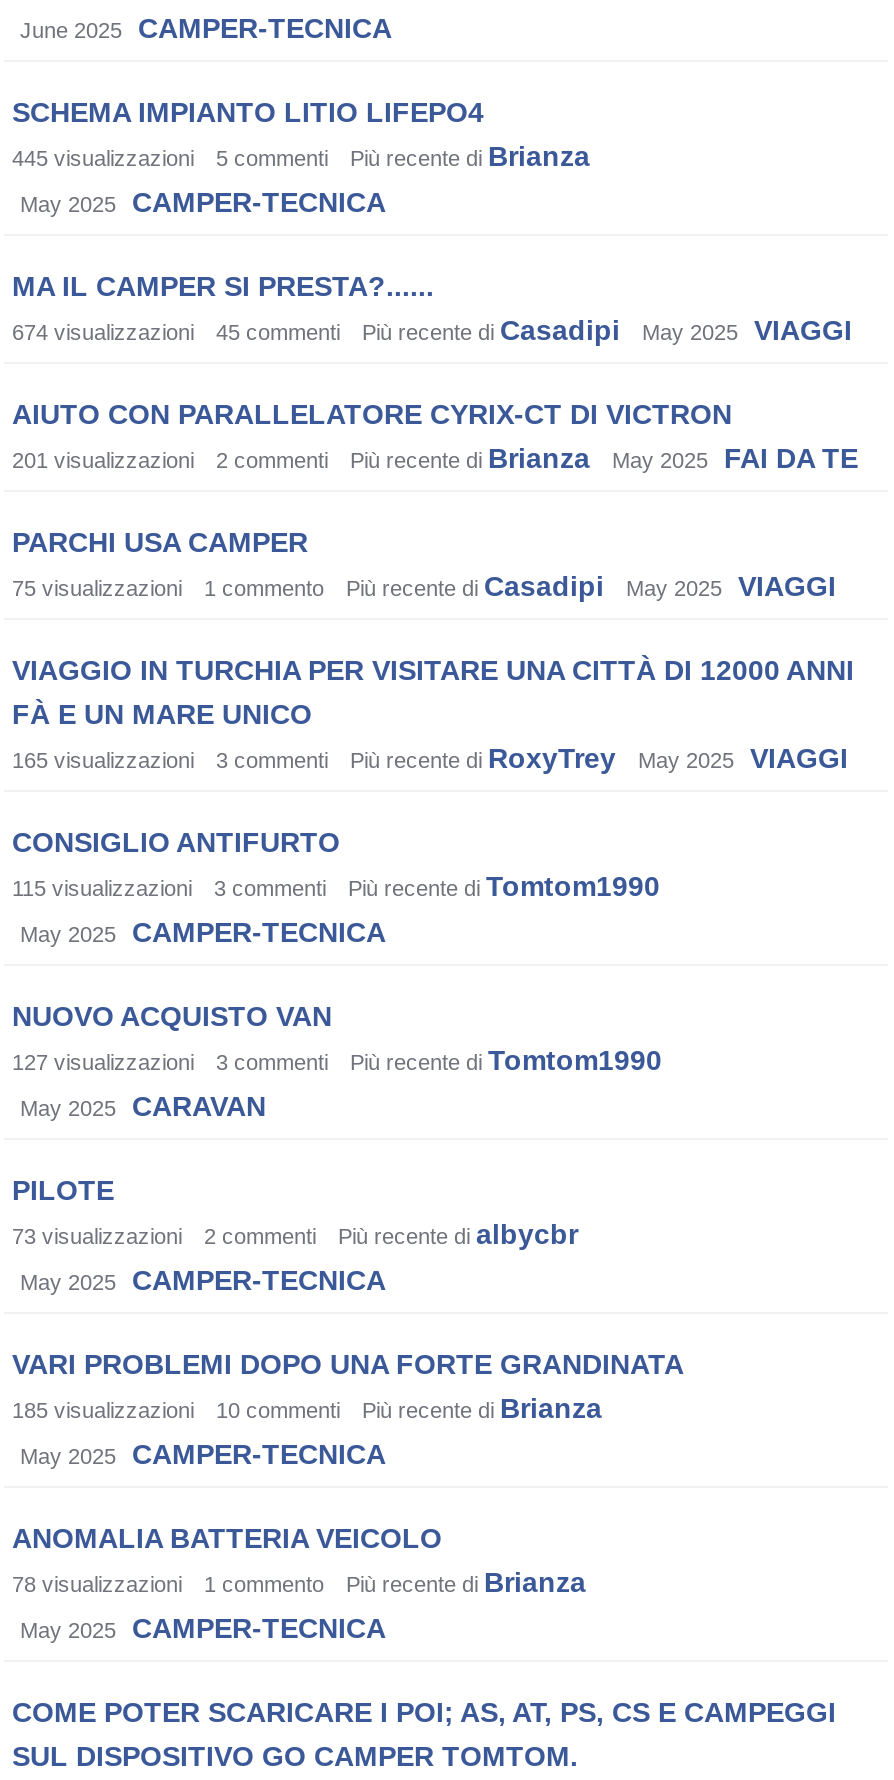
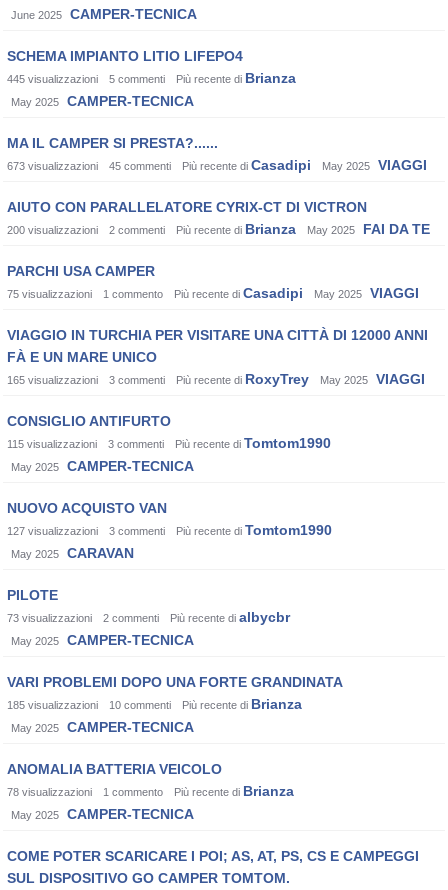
[12,320,200,344] 674 visualizzazioni -> [7,160,101,172] 673 visualizzazioni
[12,448,200,472] 201 visualizzazioni -> [7,224,101,236] 200 visualizzazioni

